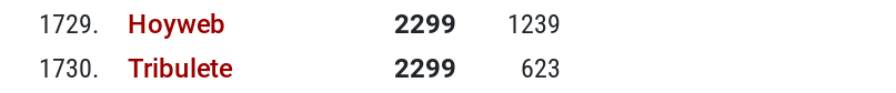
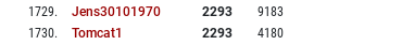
[128,9,561,40] Hoyweb | 2299 | 1239 -> [72,4,284,19] Jens30101970 | 2293 | 9183
[128,54,561,85] Tribulete | 2299 | 623 -> [72,26,284,41] Tomcat1 | 2293 | 4180

